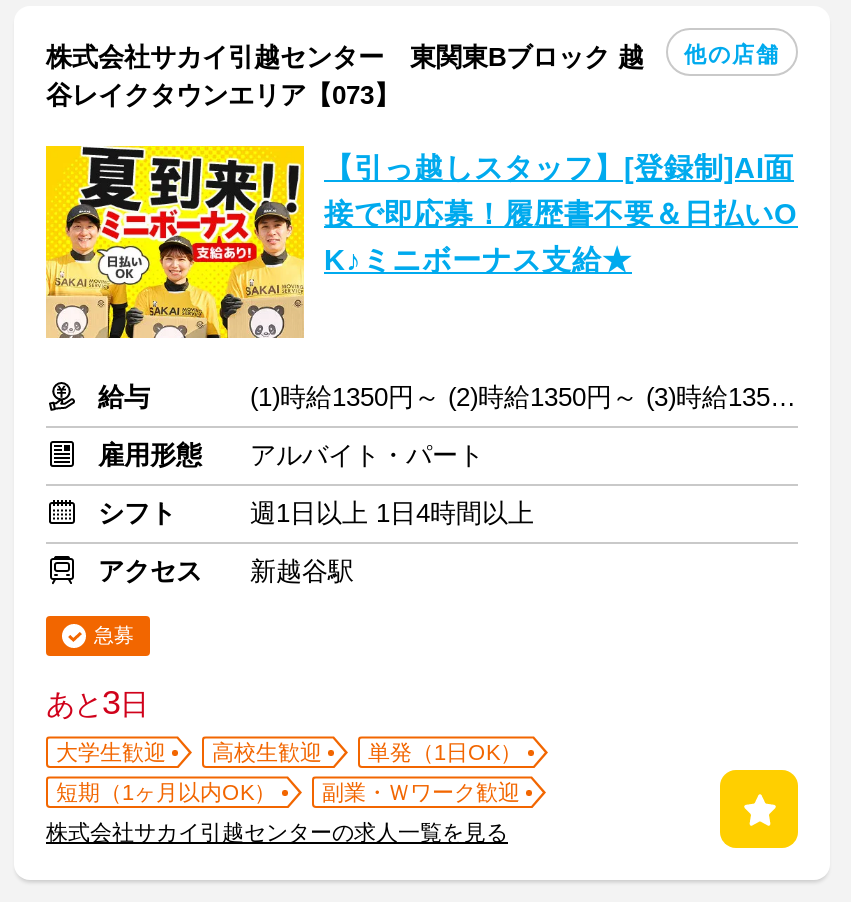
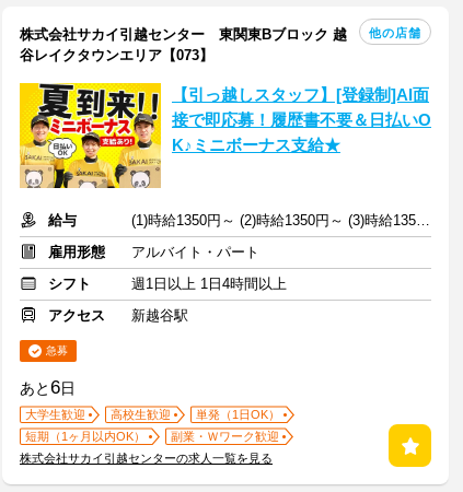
[46,685,148,723] あと3日 -> [20,378,76,398] あと6日

